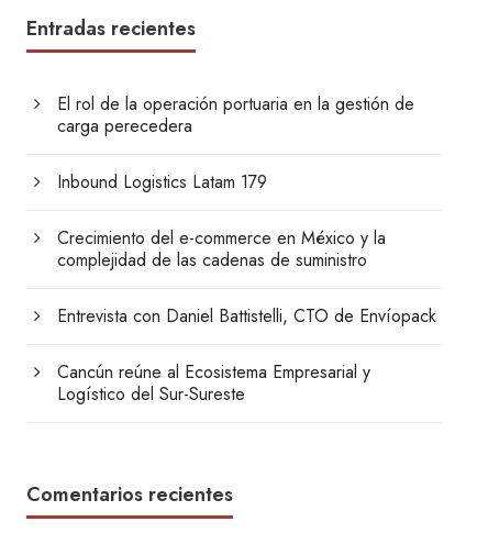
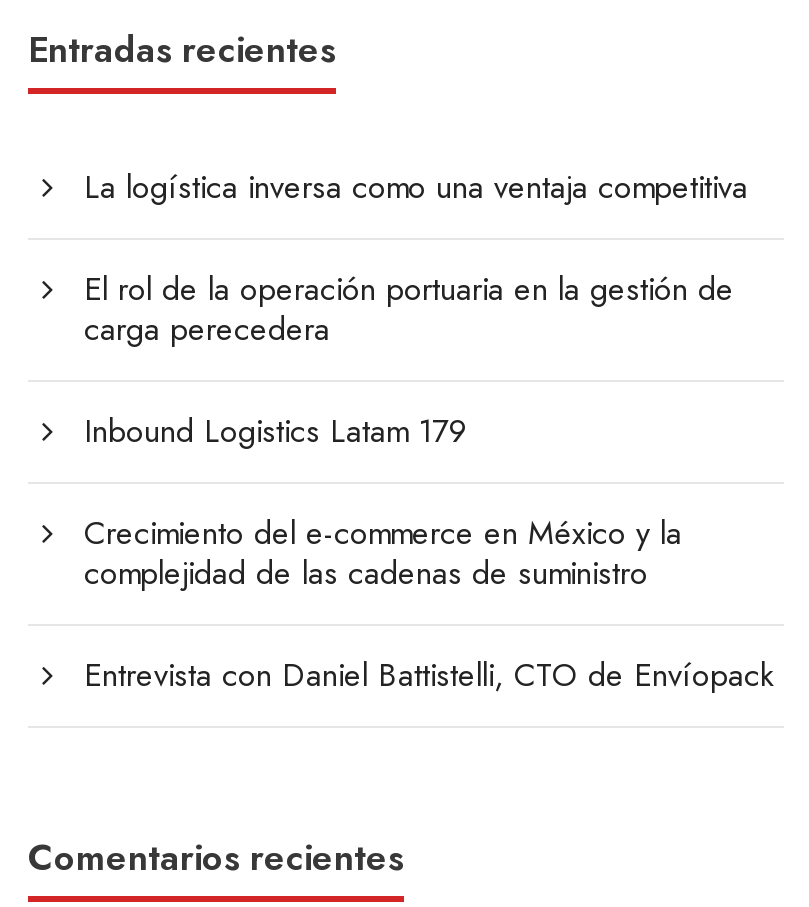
none -> [84,164,748,210] La logística inversa como una ventaja competitiva
moved [57,91,436,328] -> [84,266,774,698]: El rol de la operación portuaria en la gestión de | carga perecedera | Inbound Logistics Latam 179 | Crecimiento del e-commerce en México y la | complejidad de las cadenas de suministro | Entrevista con Daniel Battistelli, CTO de Envíopack
[57,359,370,406] Cancún reúne al Ecosistema Empresarial y | Logístico del Sur-Sureste -> none

